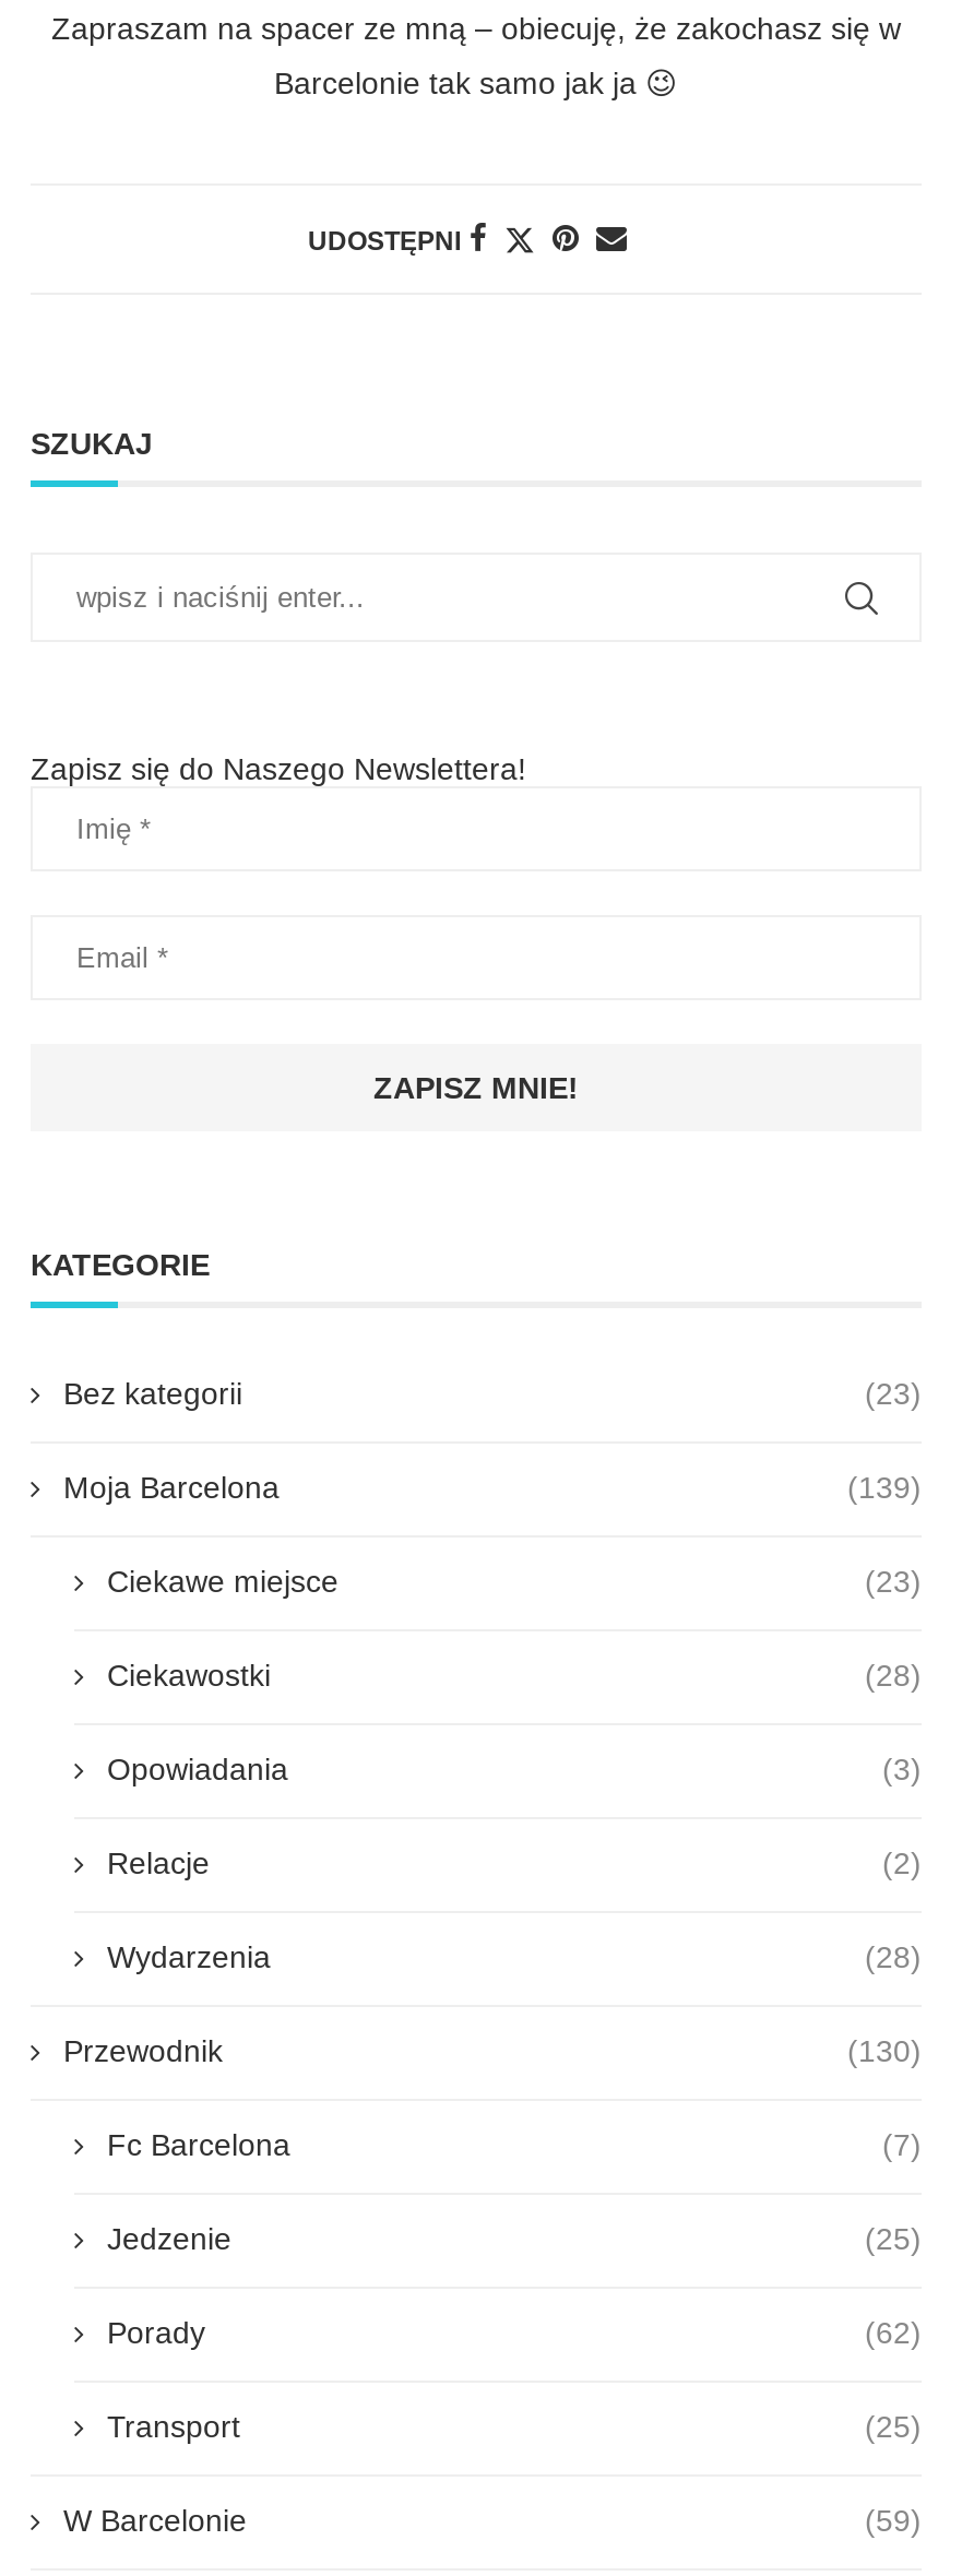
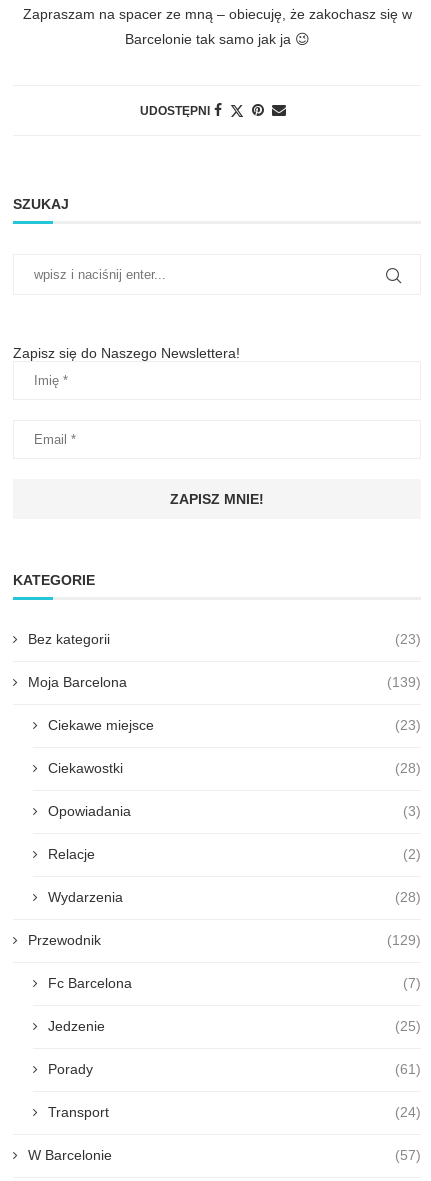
[847,2033,922,2068] (130) -> [387,932,421,948] (129)
[865,2315,922,2350] (62) -> [395,1061,421,1077] (61)
[865,2409,922,2444] (25) -> [395,1104,421,1120] (24)
[865,2503,922,2538] (59) -> [395,1147,421,1163] (57)

